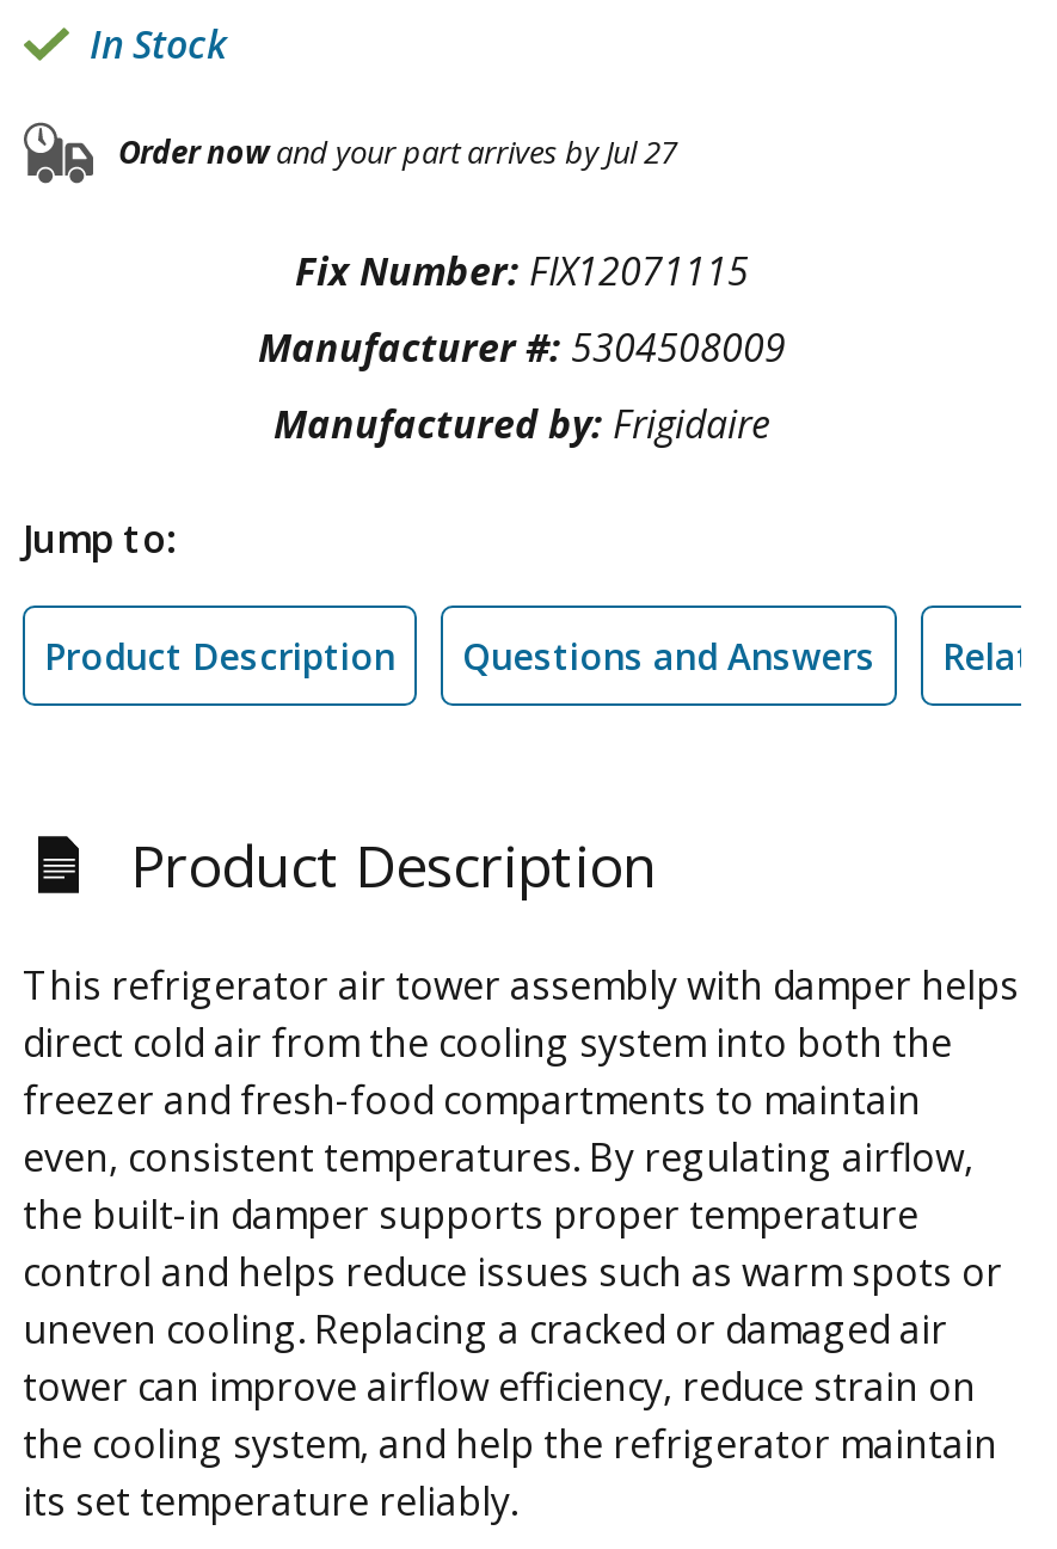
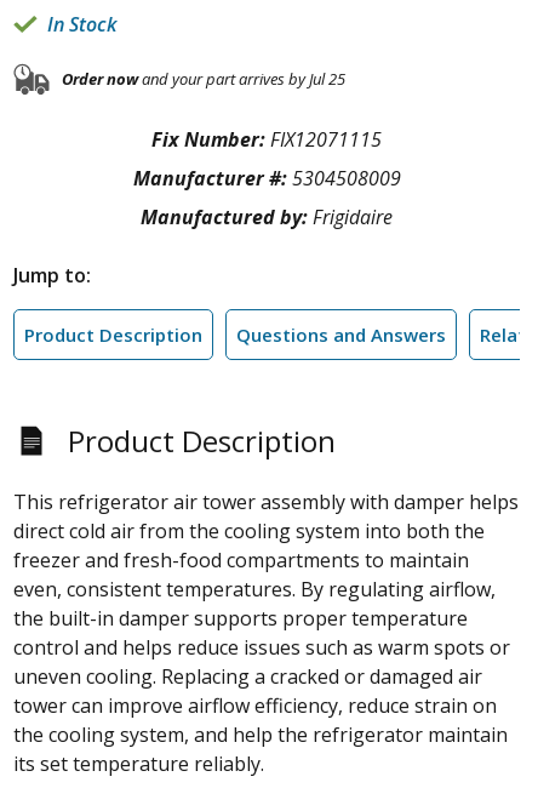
[118,131,677,174] Order nowand your part arrives by Jul 27 -> [62,68,345,90] Order nowand your part arrives by Jul 25

